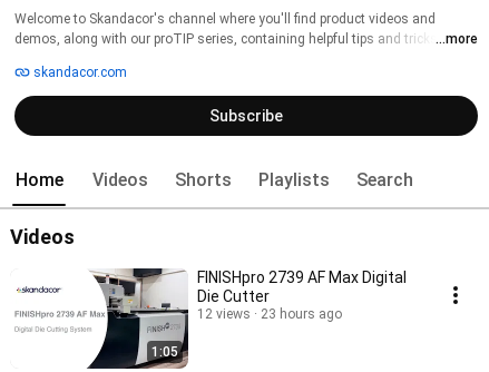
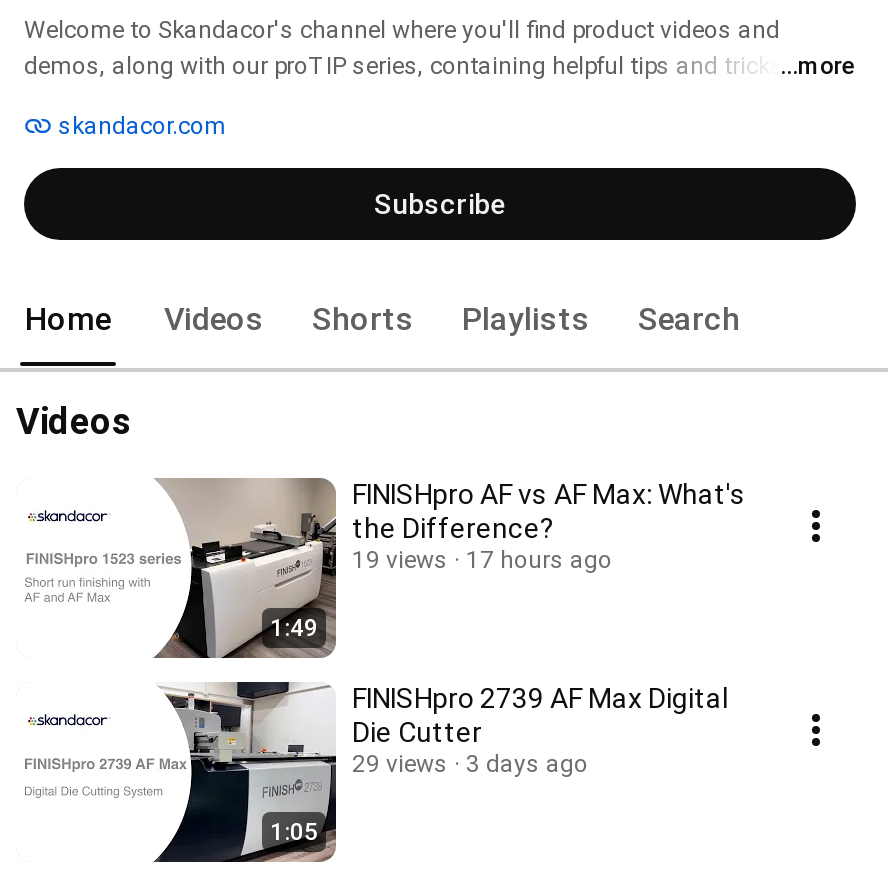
none -> [156,476,336,660] [image] | 1:49
none -> [352,478,746,574] FINISHpro AF vs AF Max: What's | the Difference? | 19 views | 17 hours ago
[197,306,251,322] 12 views -> [352,750,448,778] 29 views
[261,306,342,322] 23 hours ago -> [466,750,588,778] 3 days ago

